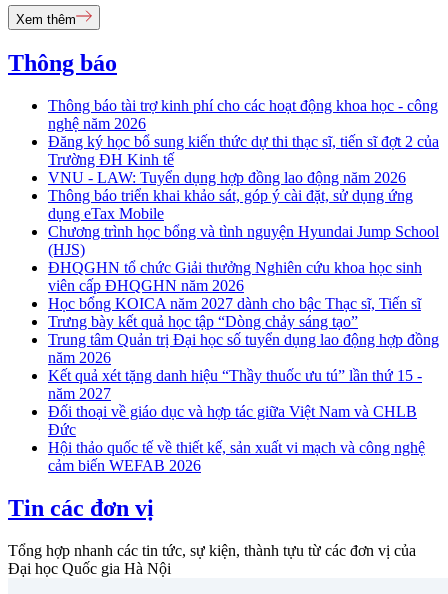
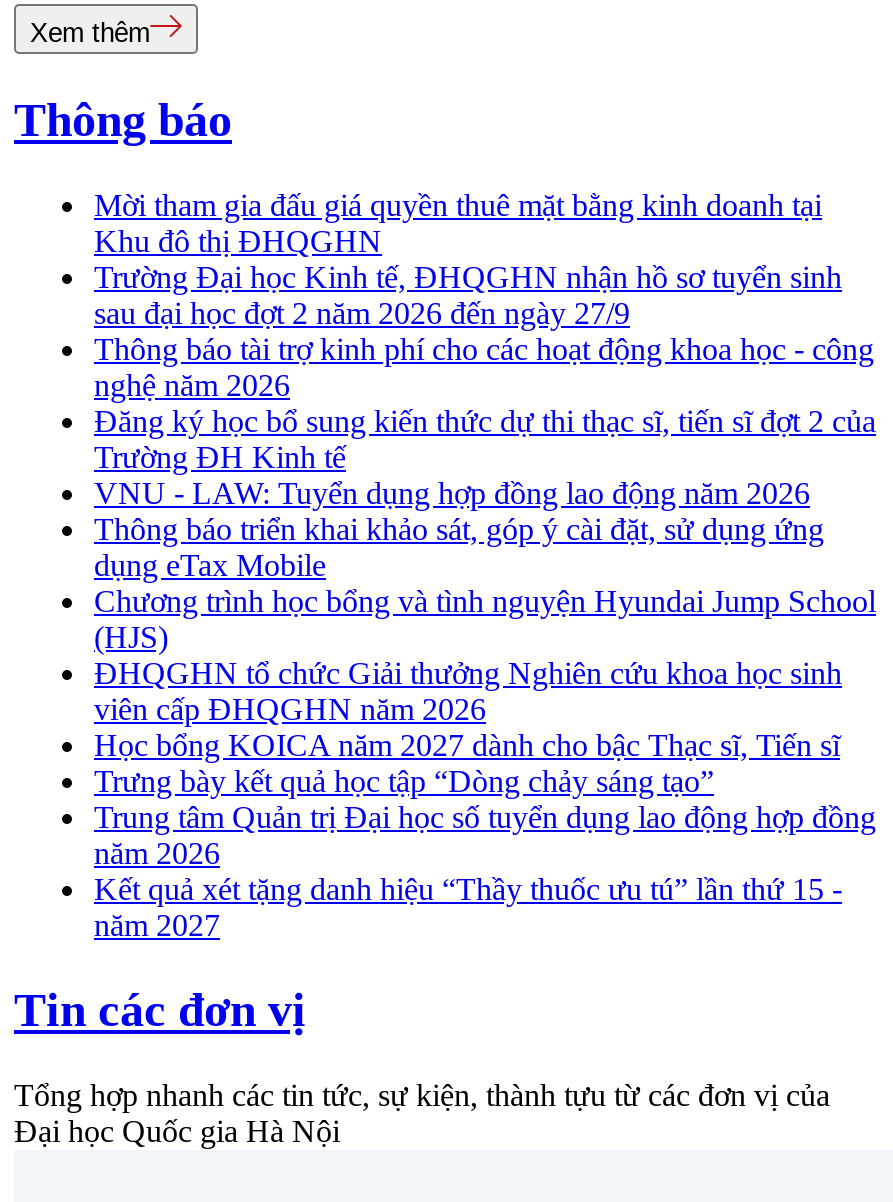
none -> [94,188,842,330] Mời tham gia đấu giá quyền thuê mặt bằng kinh doanh tại | Khu đô thị ĐHQGHN | Trường Đại học Kinh tế, ĐHQGHN nhận hồ sơ tuyển sinh | sau đại học đợt 2 năm 2026 đến ngày 27/9
moved [48,97,439,402] -> [94,332,876,942]: Thông báo tài trợ kinh phí cho các hoạt động khoa học - công | nghệ năm 2026 | Đăng ký học bổ sung kiến thức dự thi thạc sĩ, tiến sĩ đợt 2 của | ... | Kết quả xét tặng danh hiệu “Thầy thuốc ưu tú” lần thứ 15 - | năm 2027
[48,403,425,474] Đối thoại về giáo dục và hợp tác giữa Việt Nam và CHLB | Đức | Hội thảo quốc tế về thiết kế, sản xuất vi mạch và công nghệ | cảm biến WEFAB 2026 -> none

